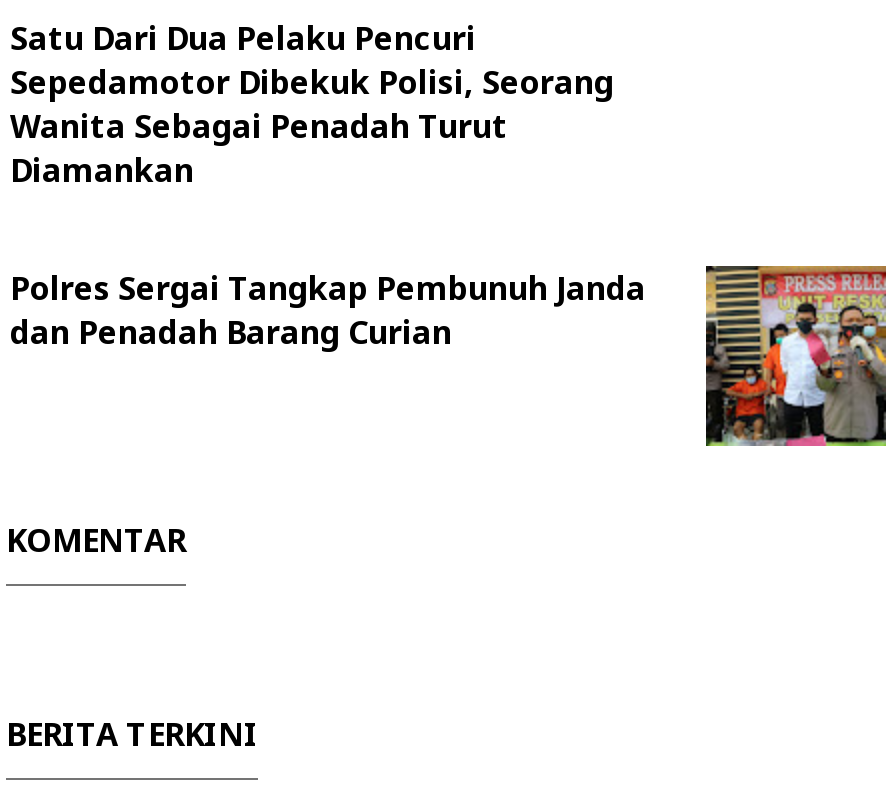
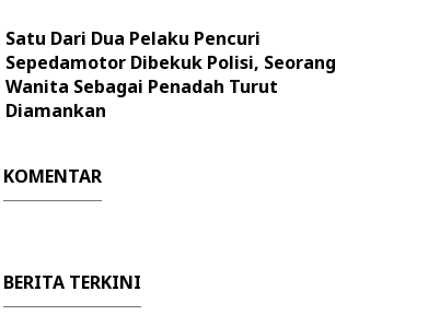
[10,264,888,448] [image] | Polres Sergai Tangkap Pembunuh Janda | dan Penadah Barang Curian -> none

